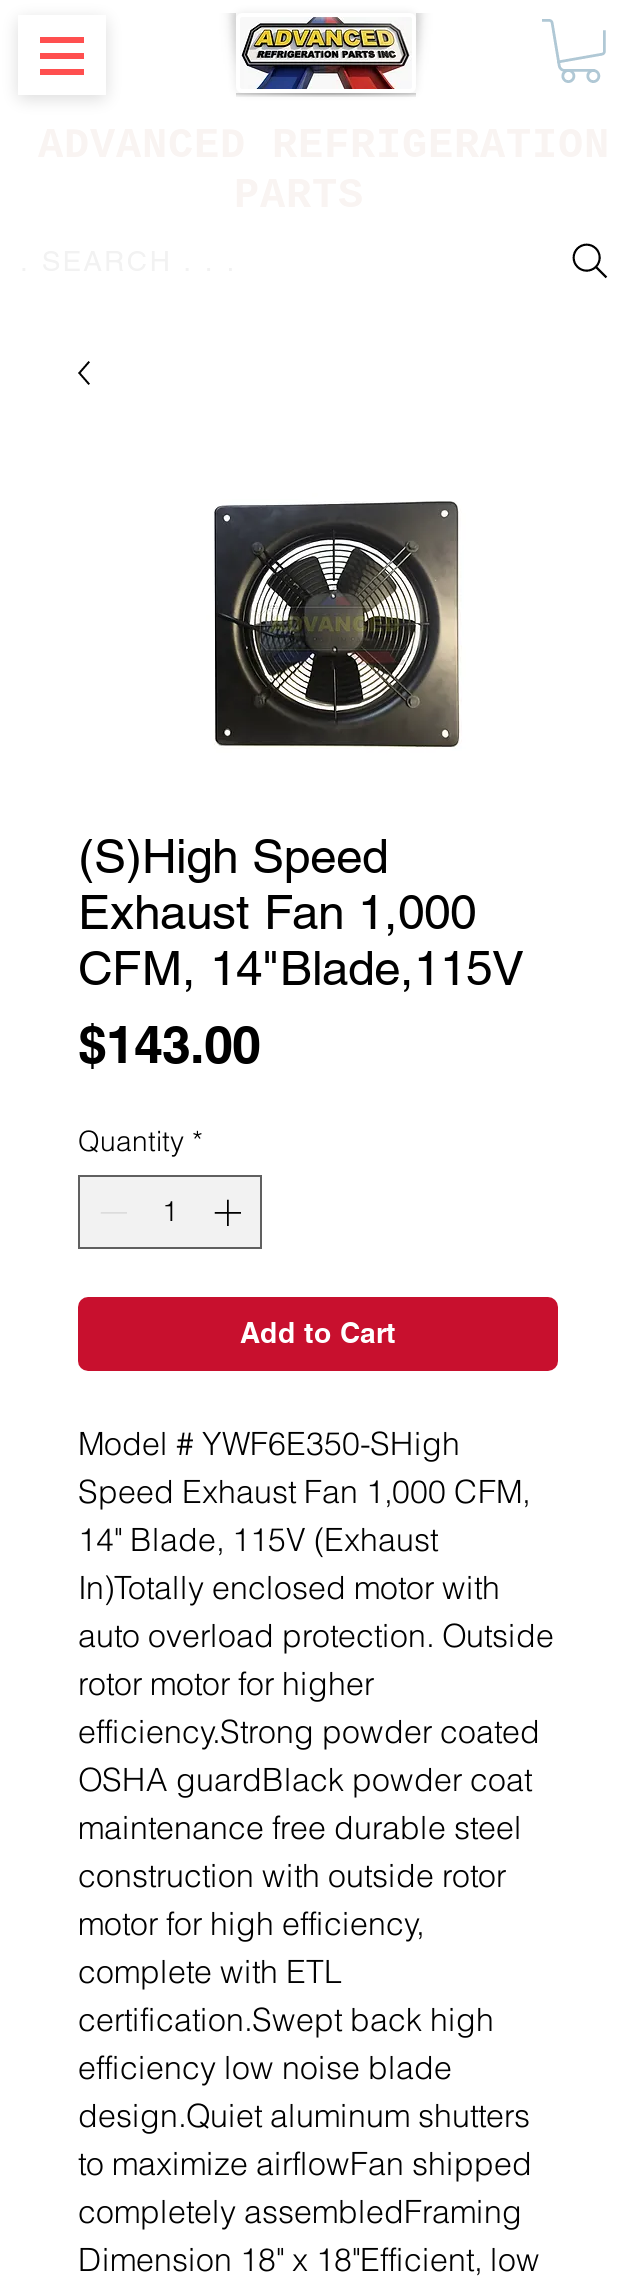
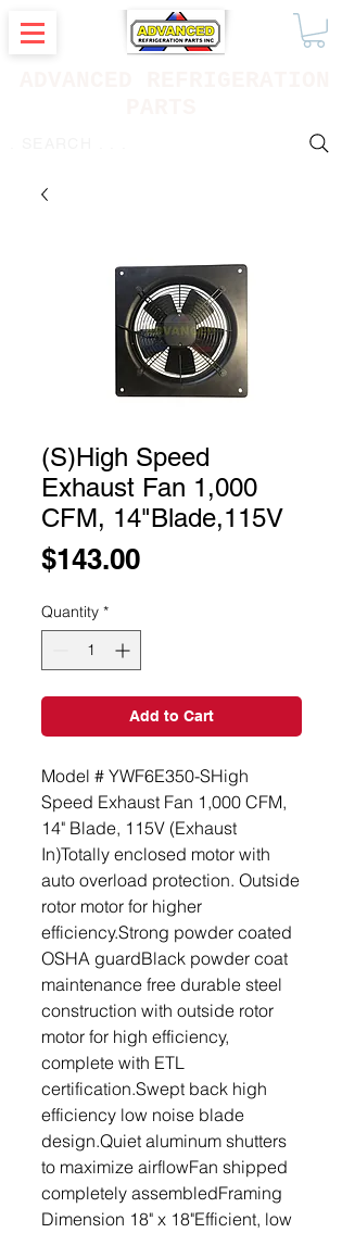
[242,17,408,91] [image] -> [130,13,220,52] [image]

